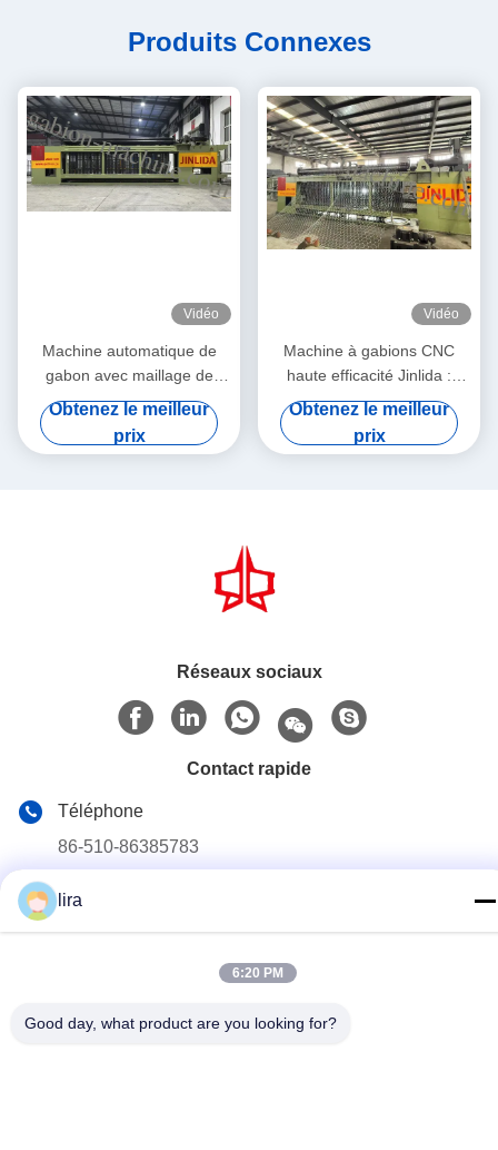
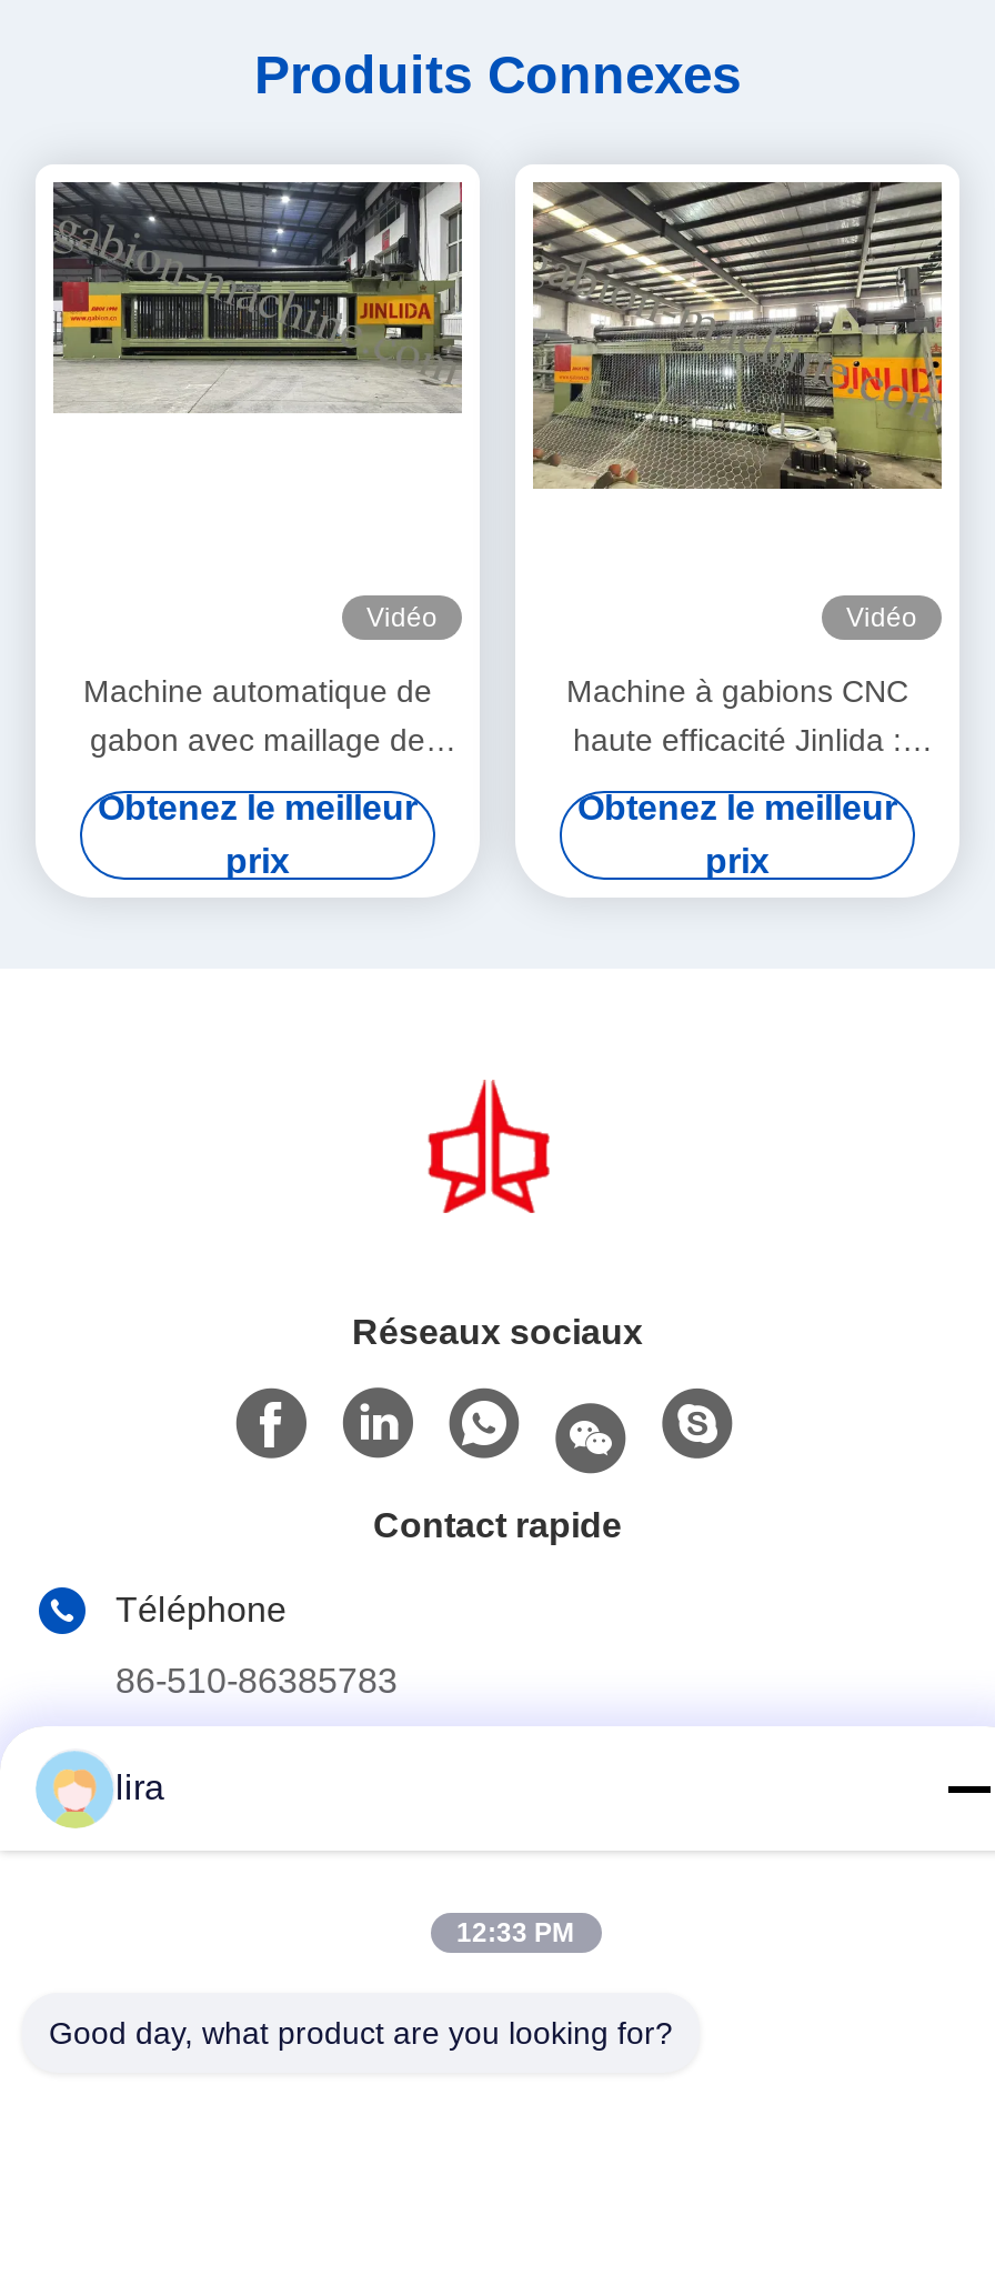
[232,965,283,981] 6:20 PM -> [456,1917,574,1948] 12:33 PM

